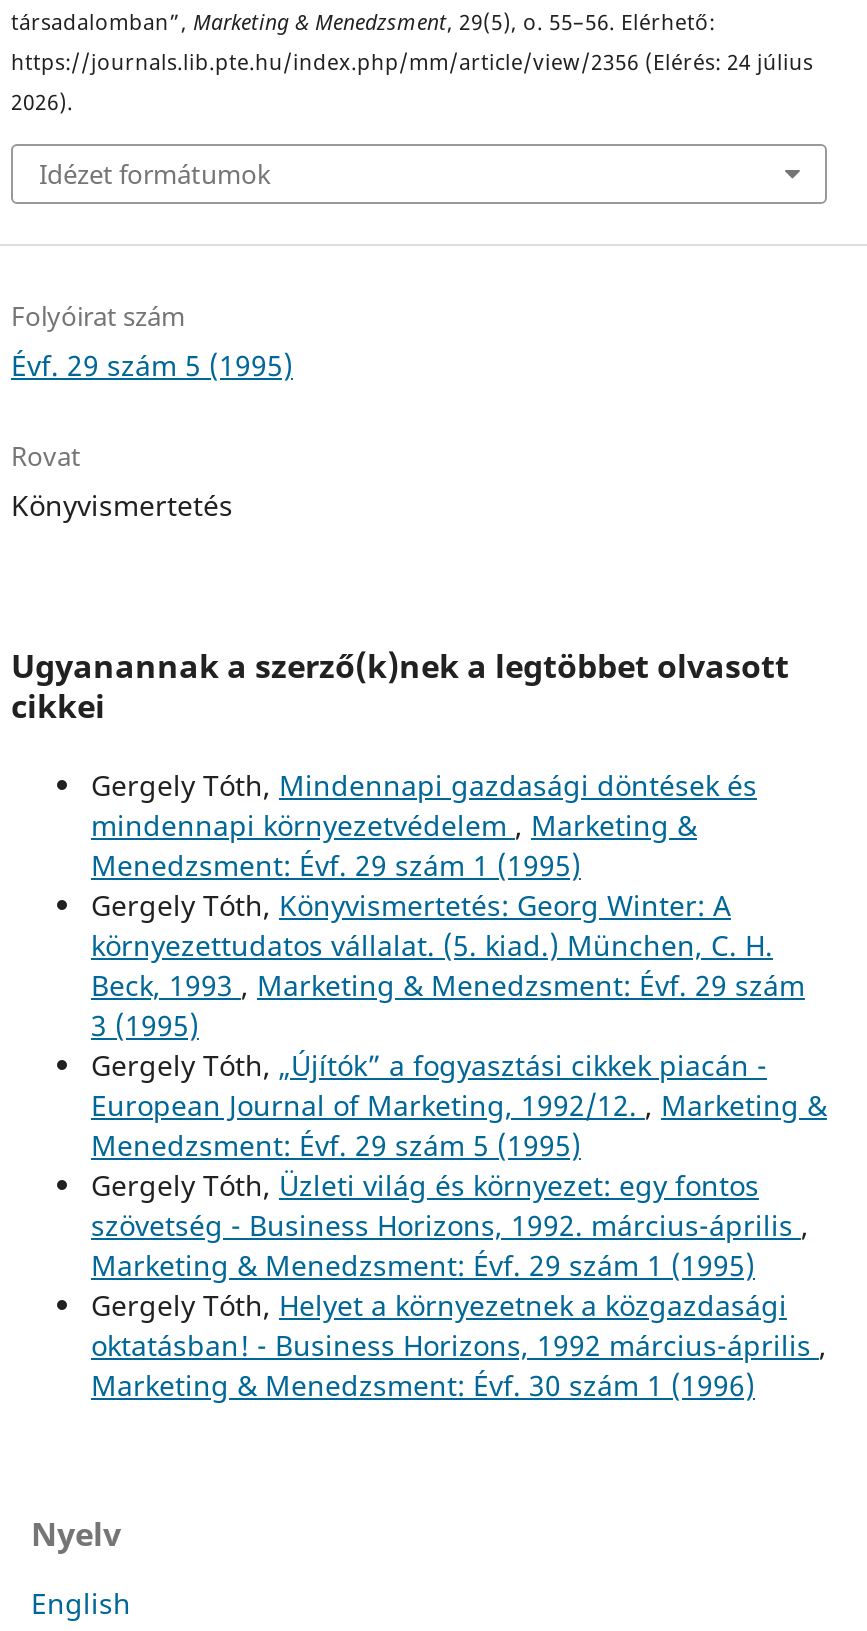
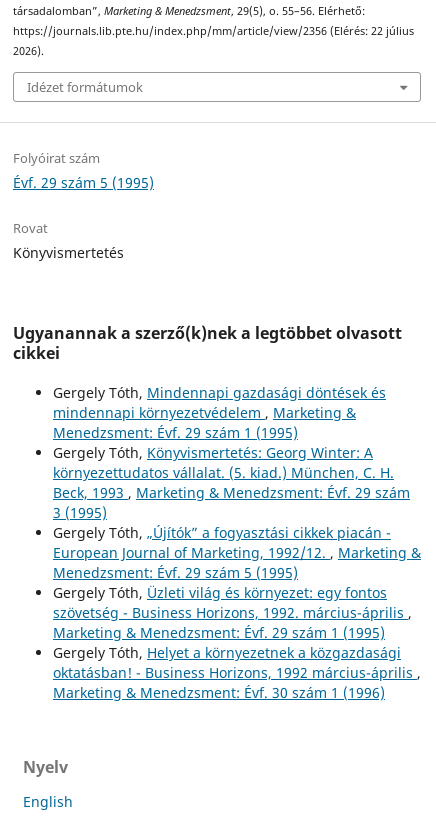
[11,48,813,76] https://journals.lib.pte.hu/index.php/mm/article/view/2356 (Elérés: 24 július -> [13,24,414,38] https://journals.lib.pte.hu/index.php/mm/article/view/2356 (Elérés: 22 július

